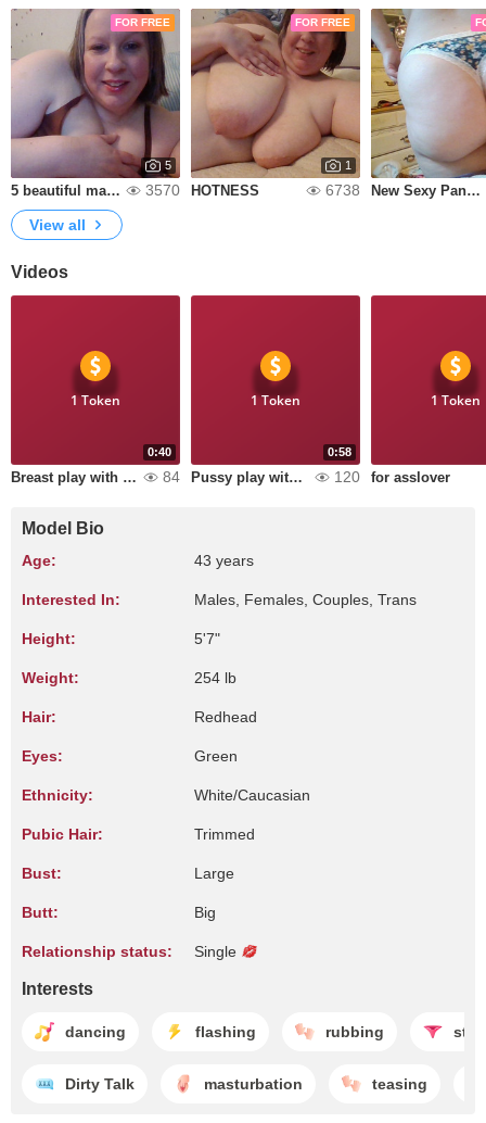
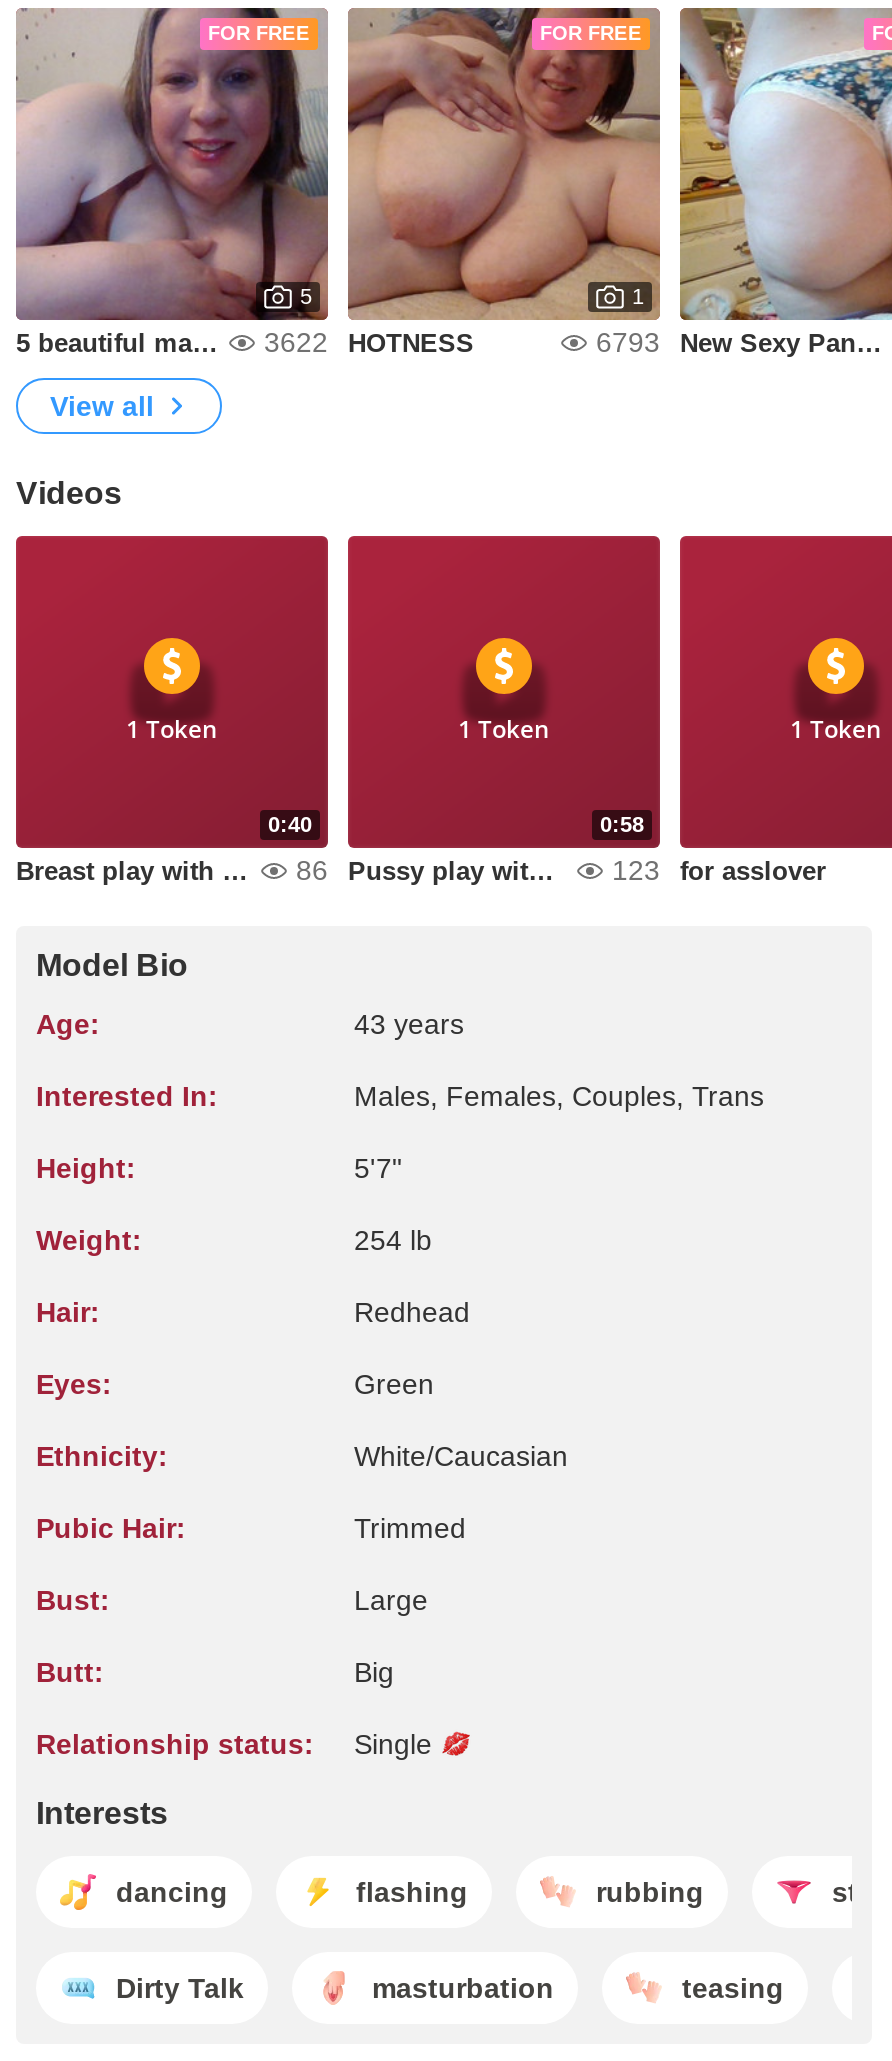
[145,181,180,199] 3570 -> [264,326,328,358] 3622
[325,181,360,199] 6738 -> [596,326,660,358] 6793
[163,468,180,485] 84 -> [296,854,328,886] 86
[334,468,360,485] 120 -> [612,854,660,886] 123

